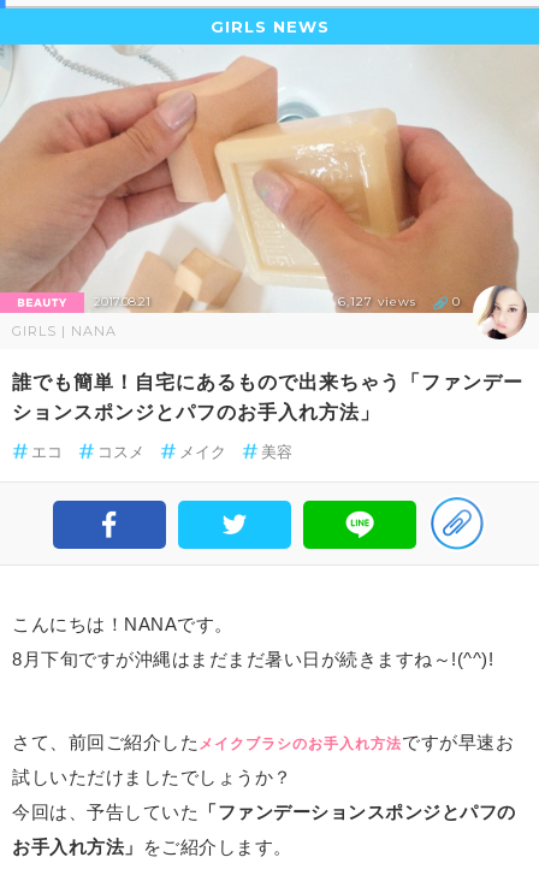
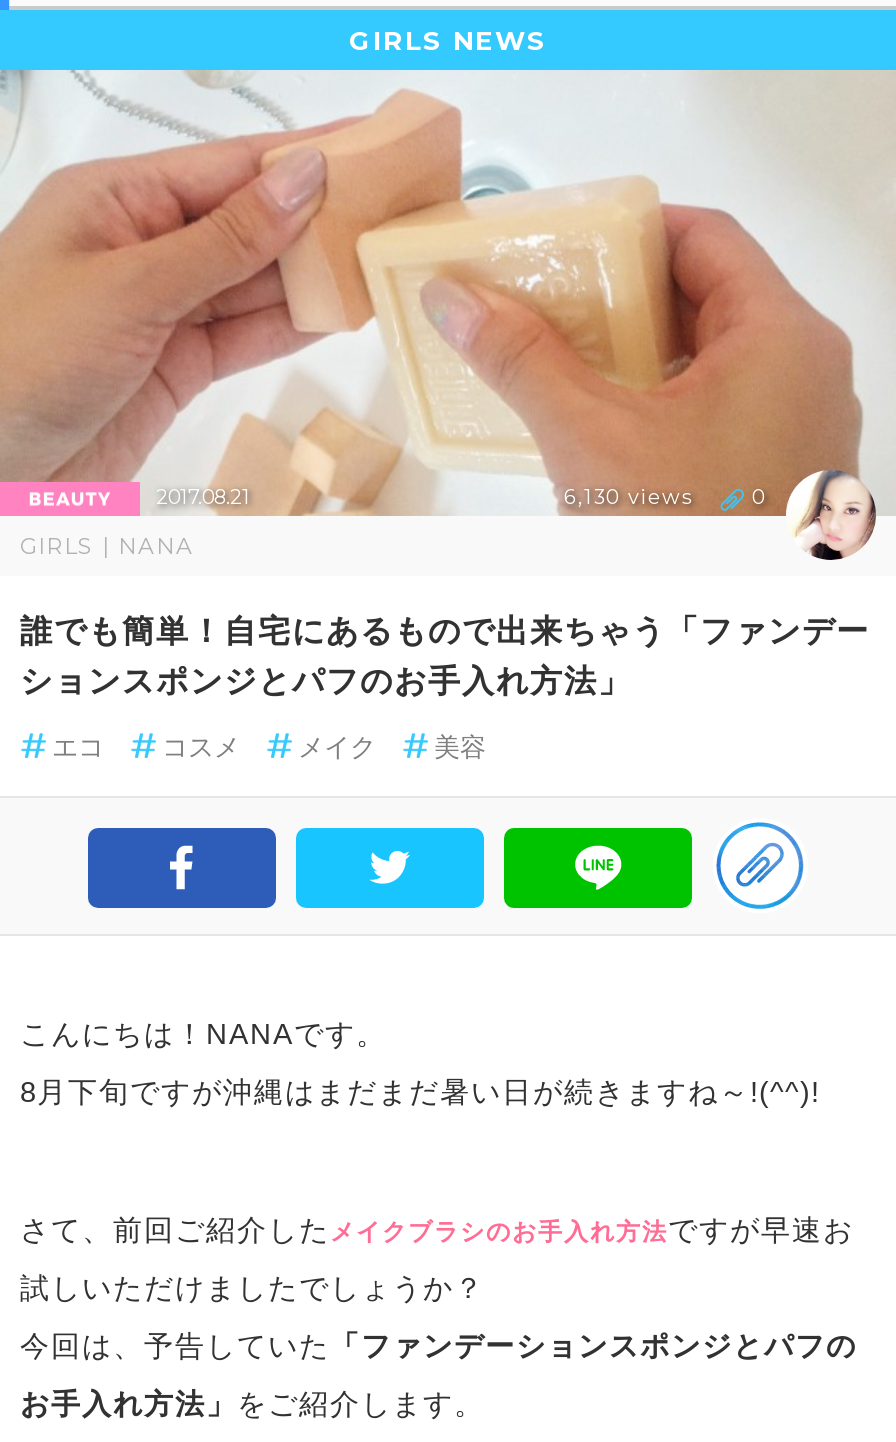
[338,294,421,310] 6,127 views -> [564,485,700,511] 6,130 views

